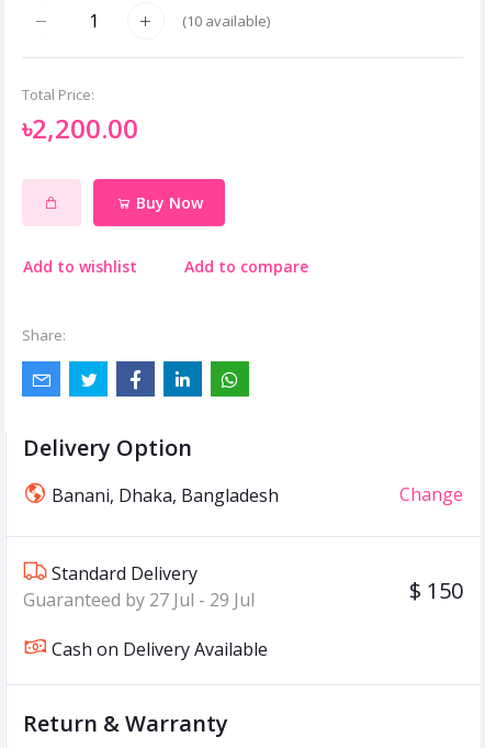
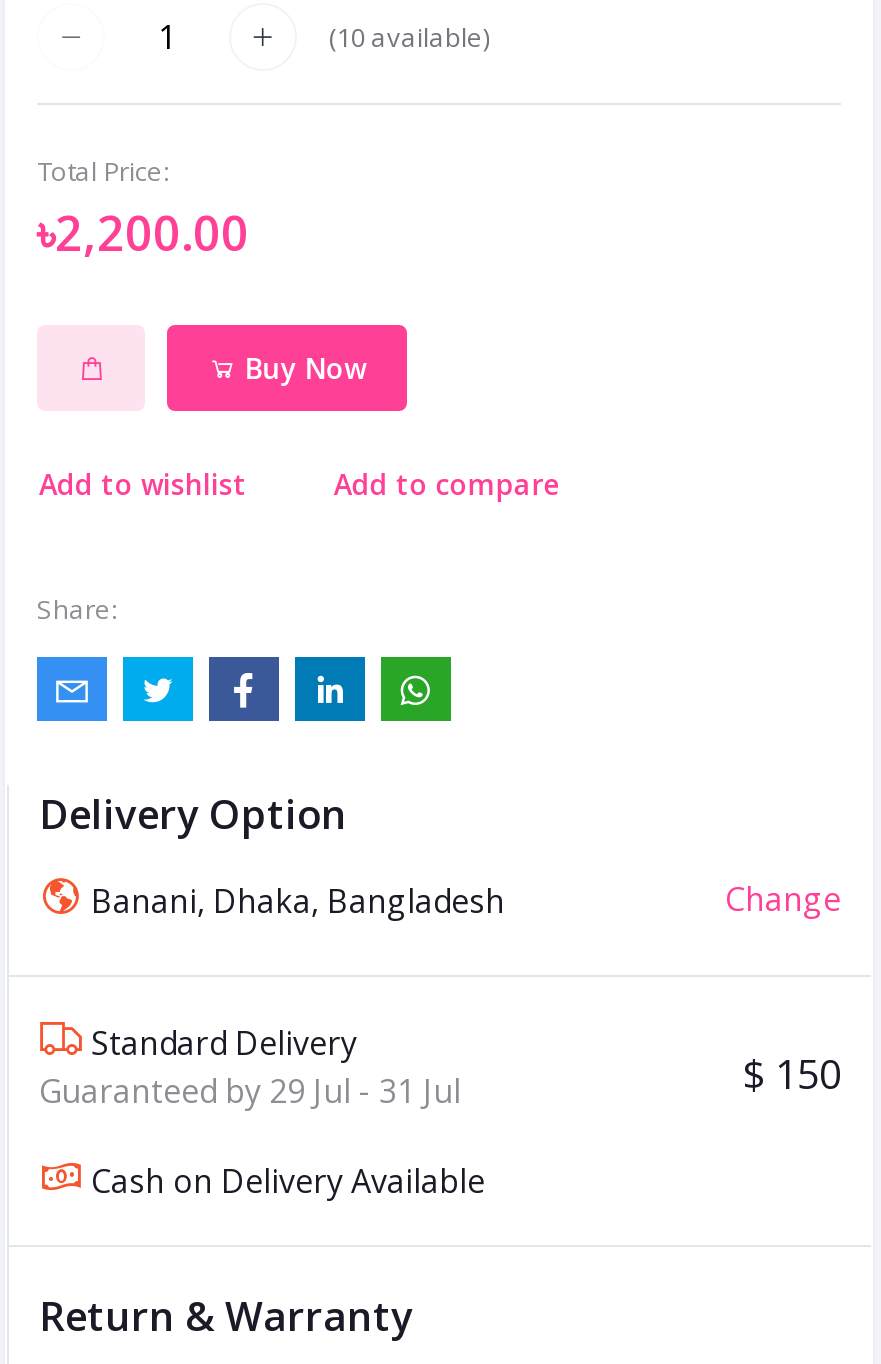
[23,587,255,611] Guaranteed by 27 Jul - 29 Jul -> [39,1068,461,1112] Guaranteed by 29 Jul - 31 Jul

